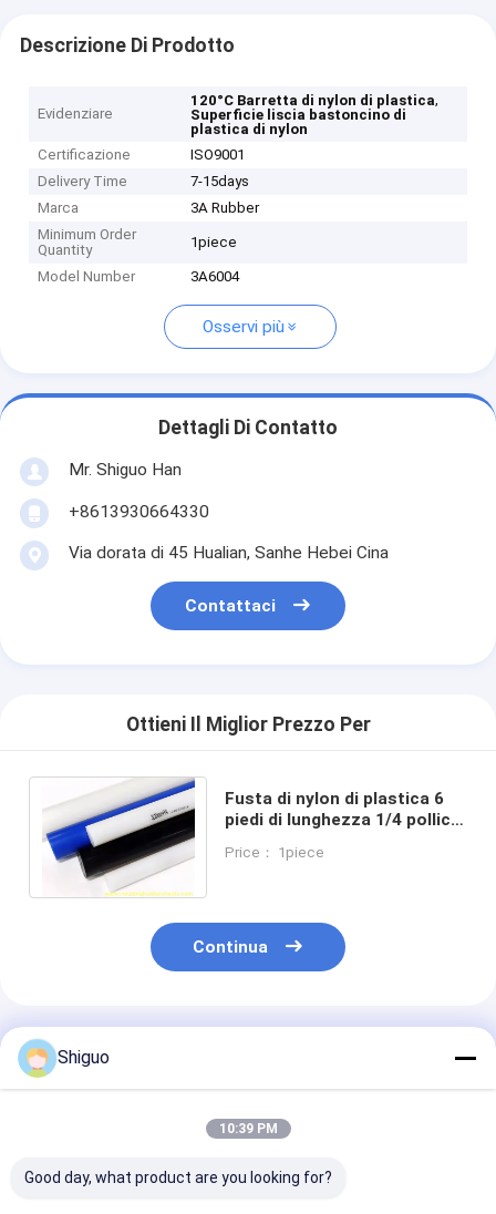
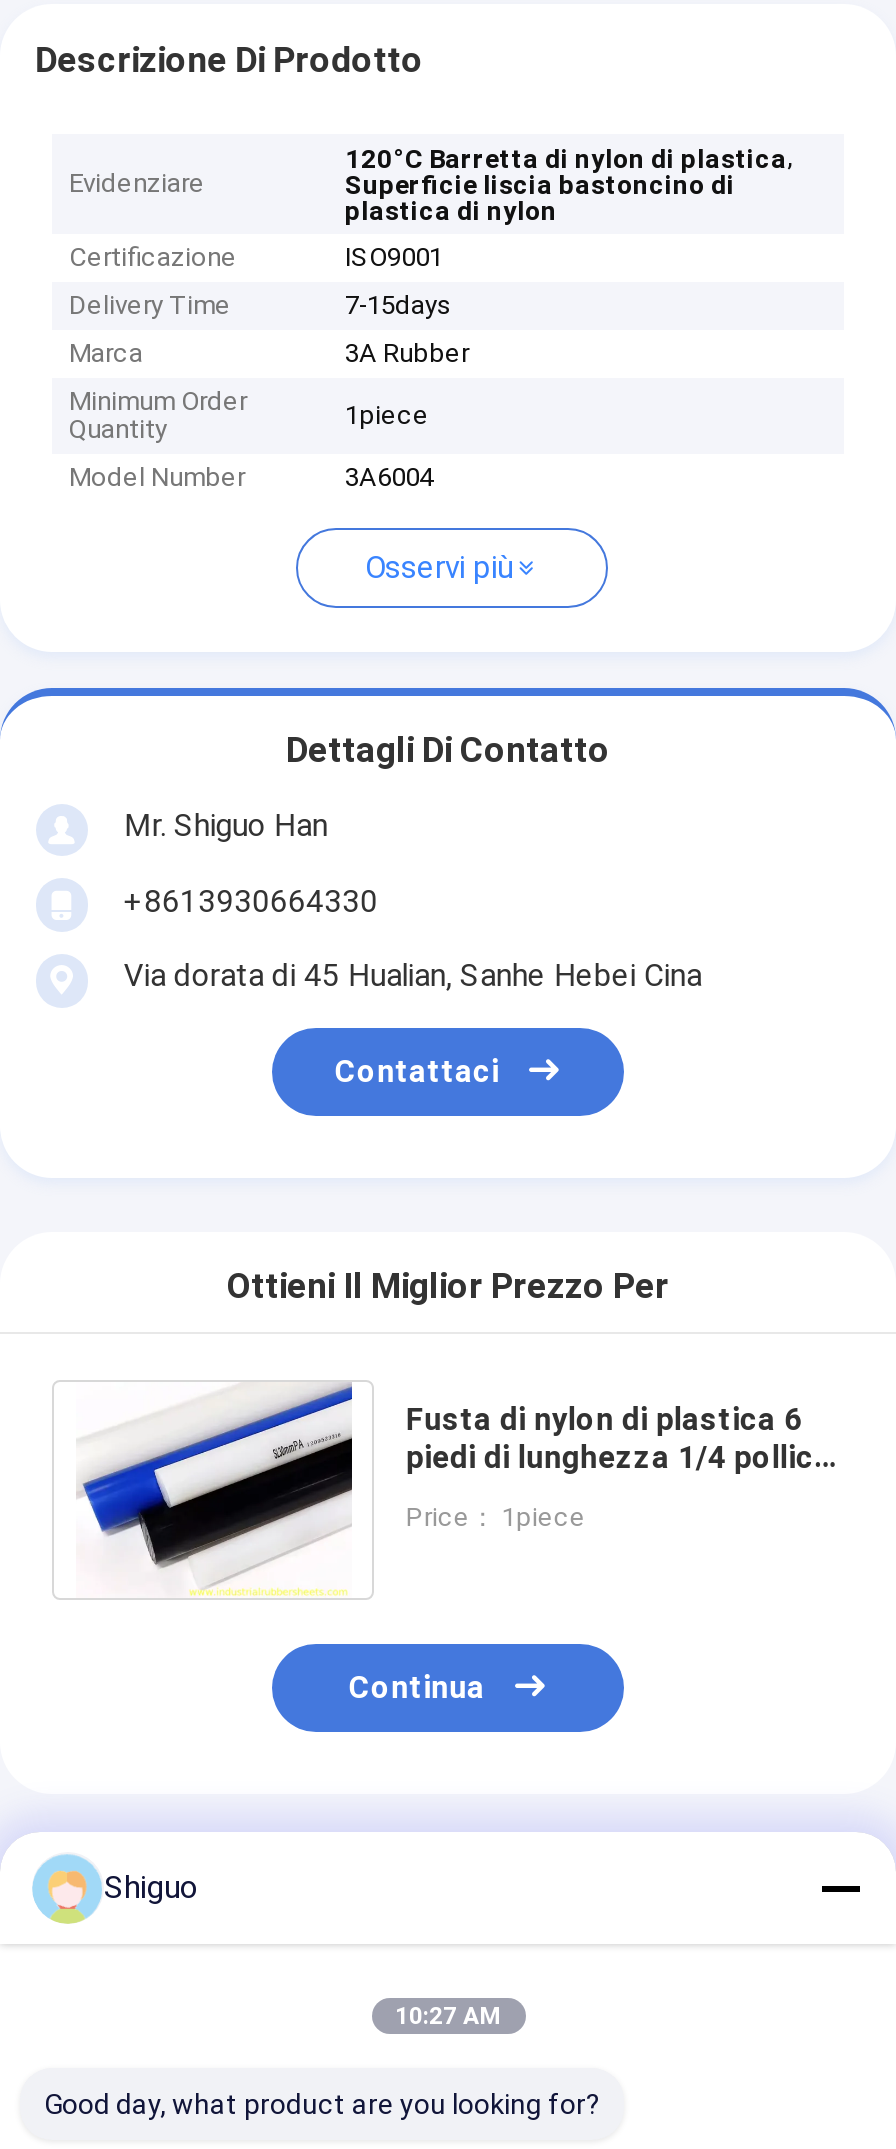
[219,1121,277,1136] 10:39 PM -> [395,2002,501,2030] 10:27 AM

